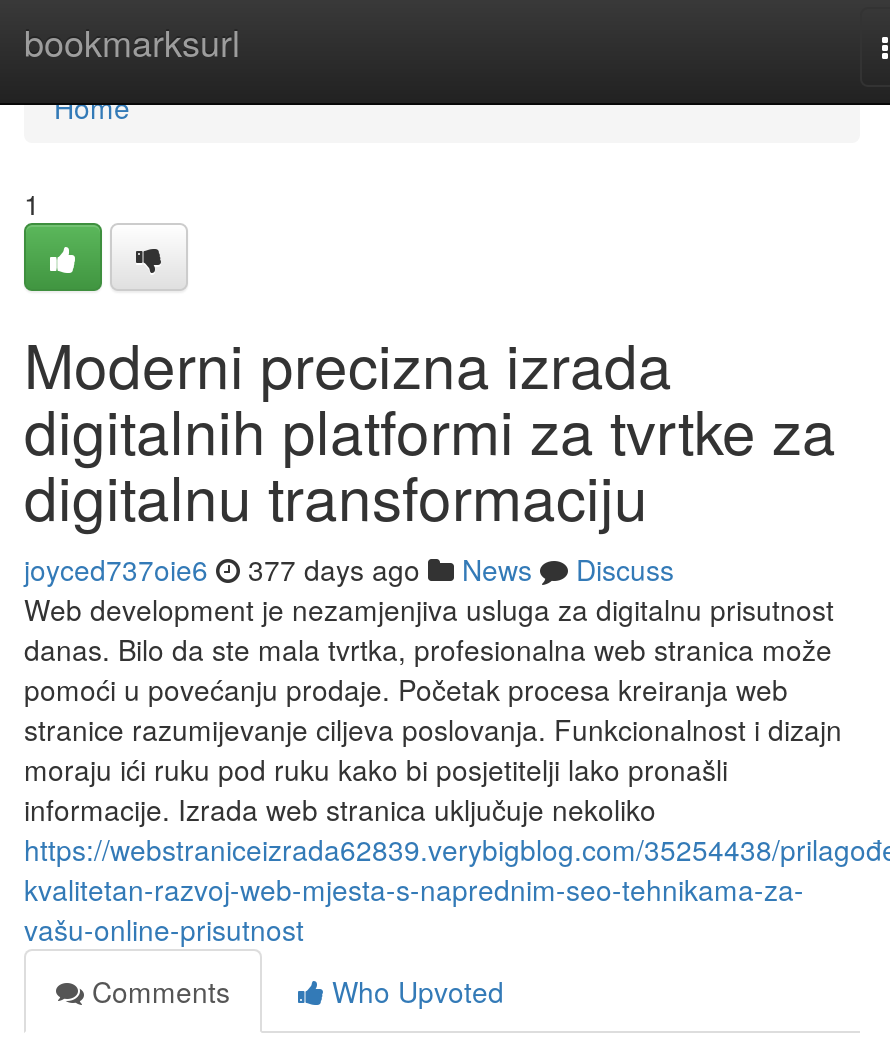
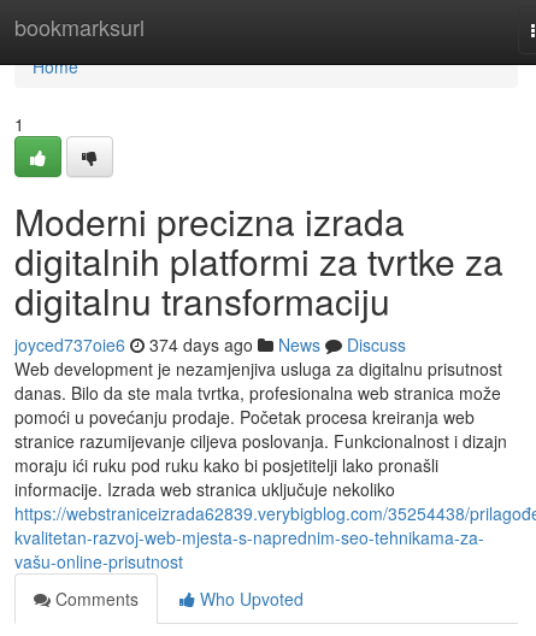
[24,549,674,589] joyced737oie6 377 days ago News Discuss -> [14,332,406,357] joyced737oie6 374 days ago News Discuss

